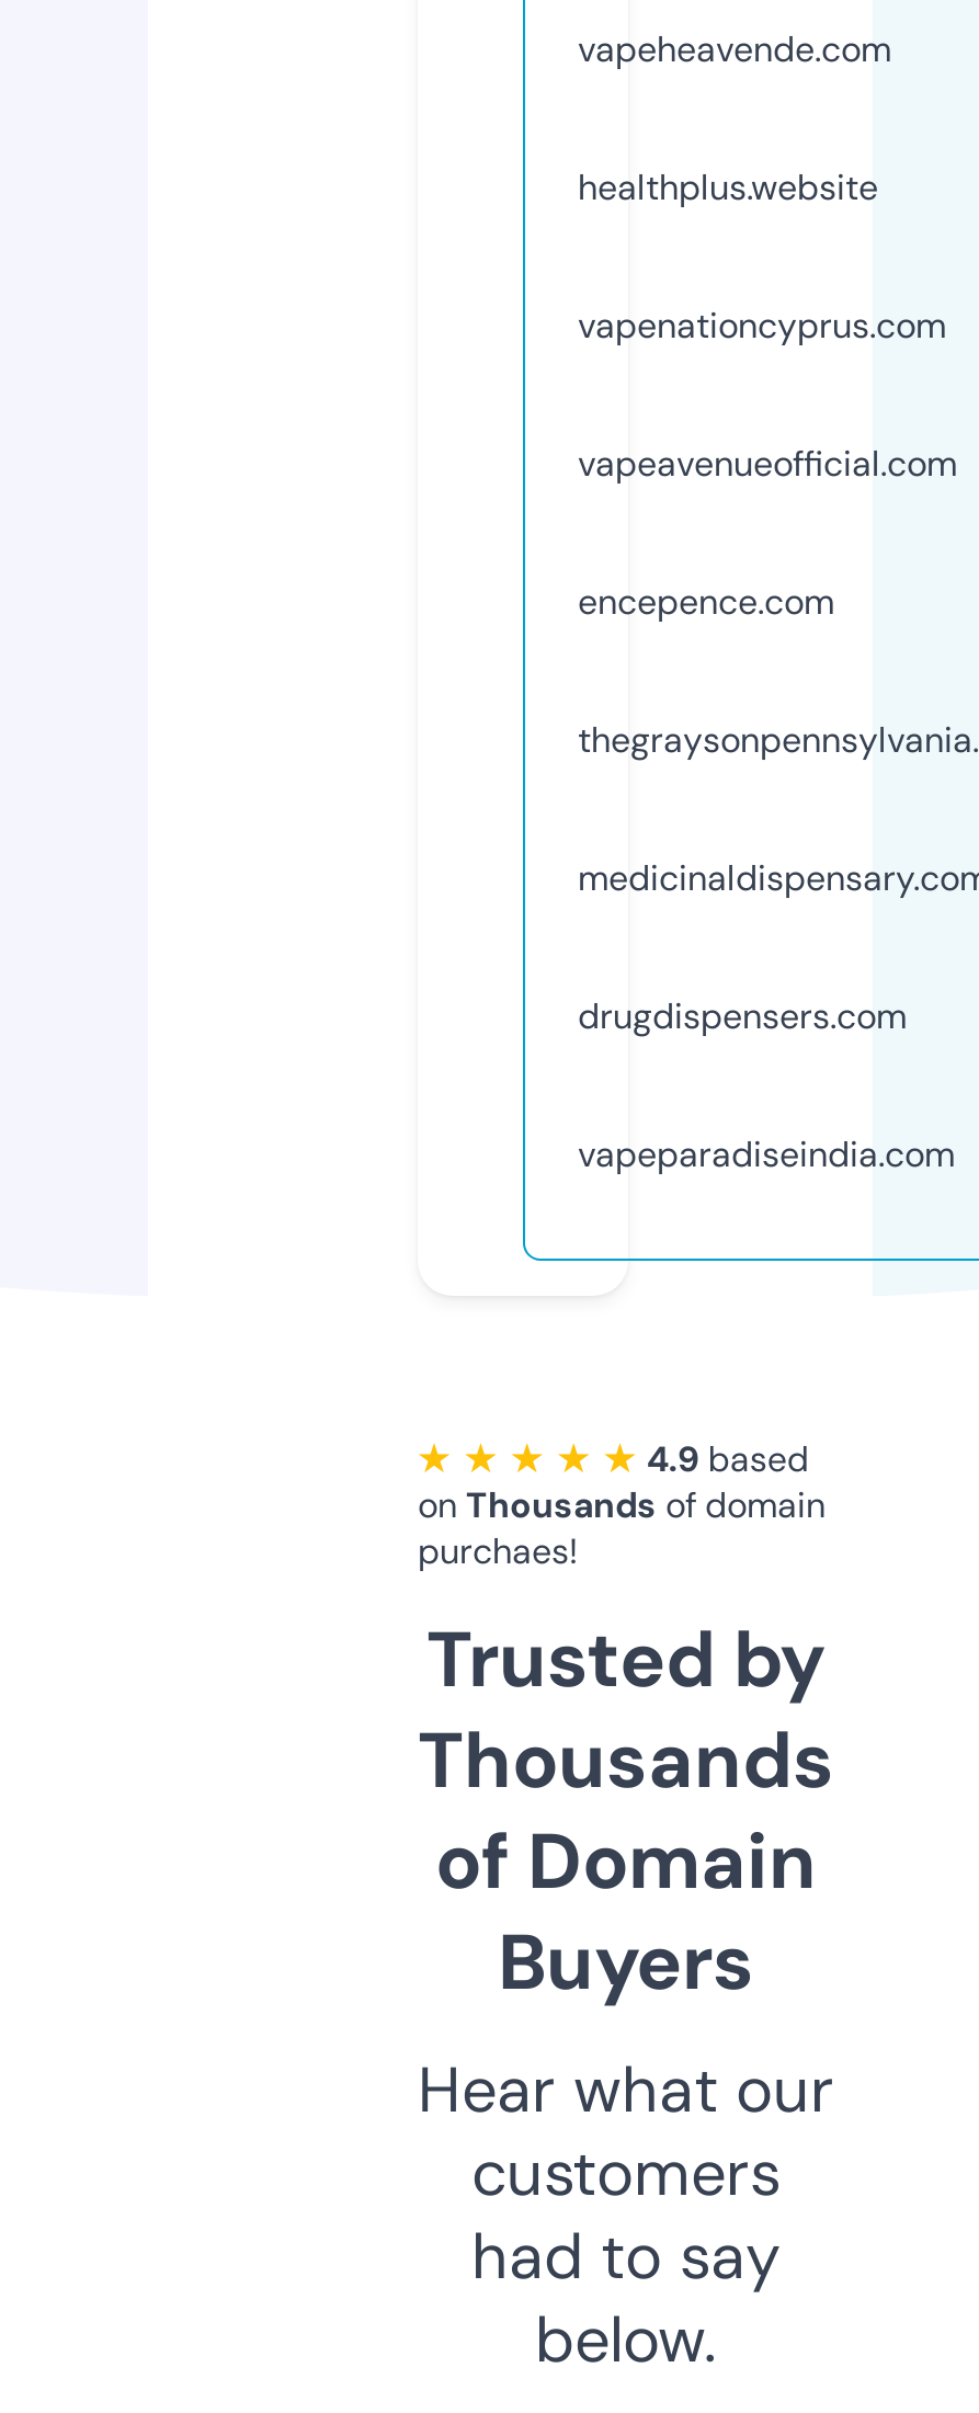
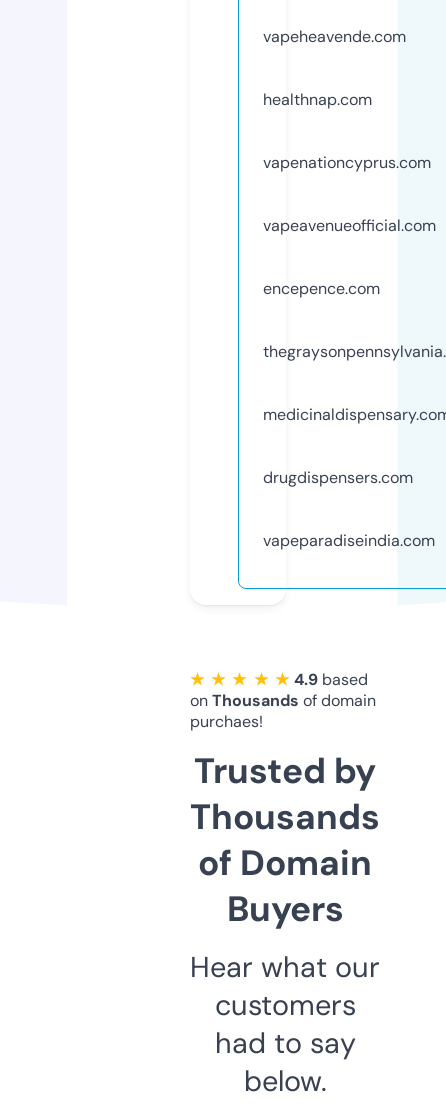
[578,164,878,210] healthplus.website -> [263,89,372,110] healthnap.com

